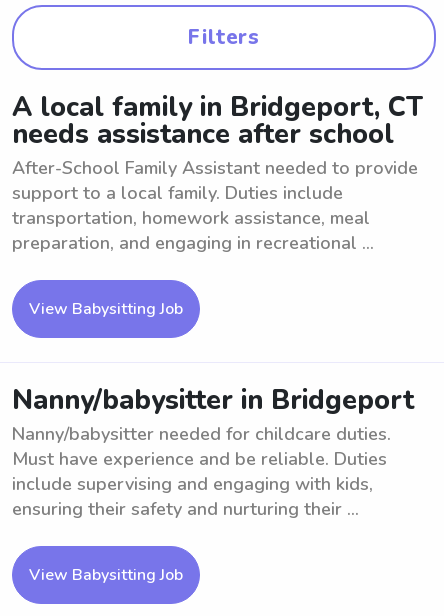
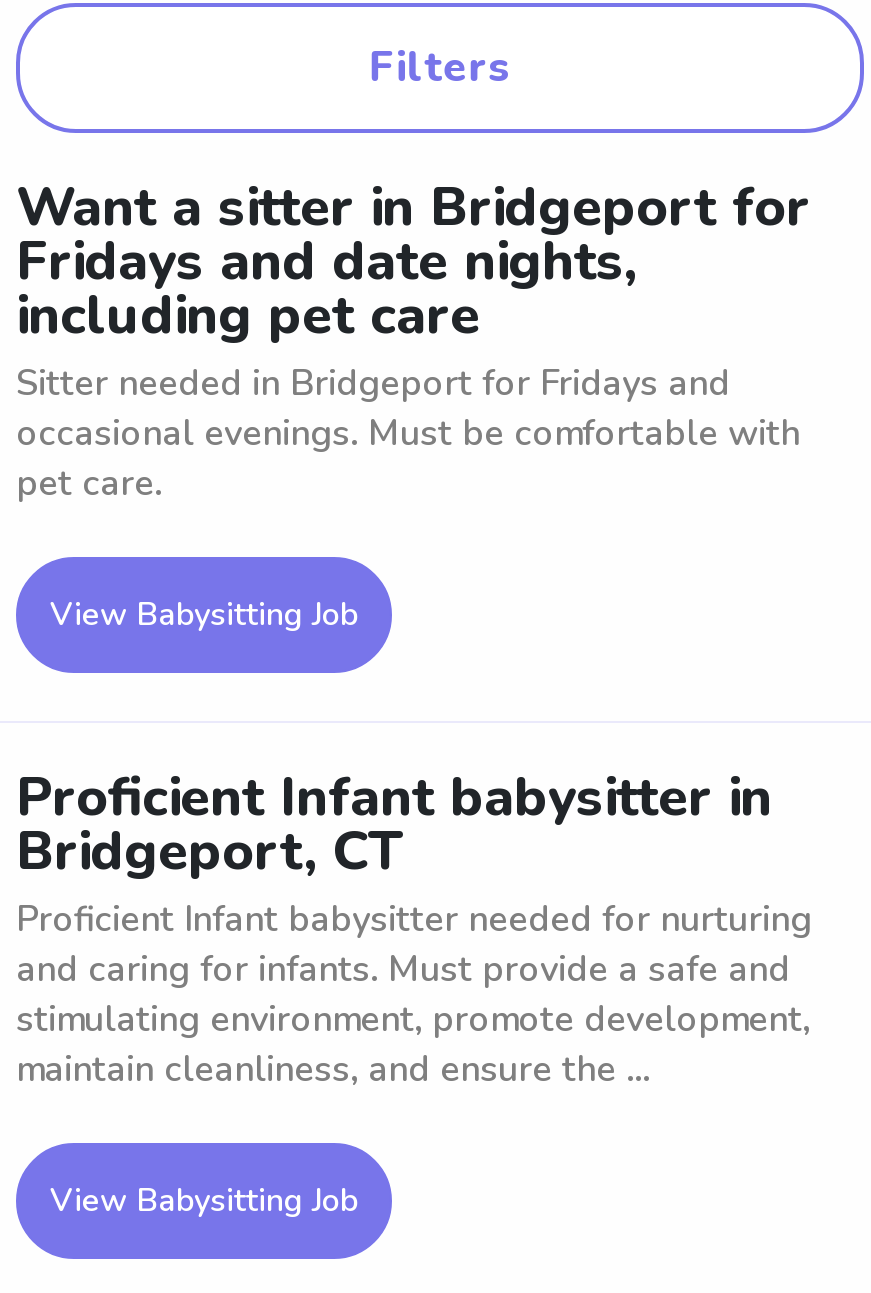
[12,89,423,255] A local family in Bridgeport, CT | needs assistance after school | After-School Family Assistant needed to provide | support to a local family. Duties include | transportation, homework assistance, meal | preparation, and engaging in recreational ... -> [16,171,810,507] Want a sitter in Bridgeport for | Fridays and date nights, | including pet care | Sitter needed in Bridgeport for Fridays and | occasional evenings. Must be comfortable with | pet care.
[12,382,414,521] Nanny/babysitter in Bridgeport | Nanny/babysitter needed for childcare duties. | Must have experience and be reliable. Duties | include supervising and engaging with kids, | ensuring their safety and nurturing their ... -> [16,761,812,1093] Proficient Infant babysitter in | Bridgeport, CT | Proficient Infant babysitter needed for nurturing | and caring for infants. Must provide a safe and | stimulating environment, promote development, | maintain cleanliness, and ensure the ...

